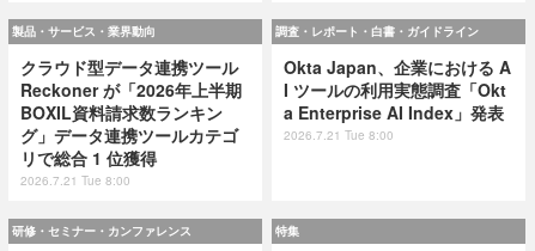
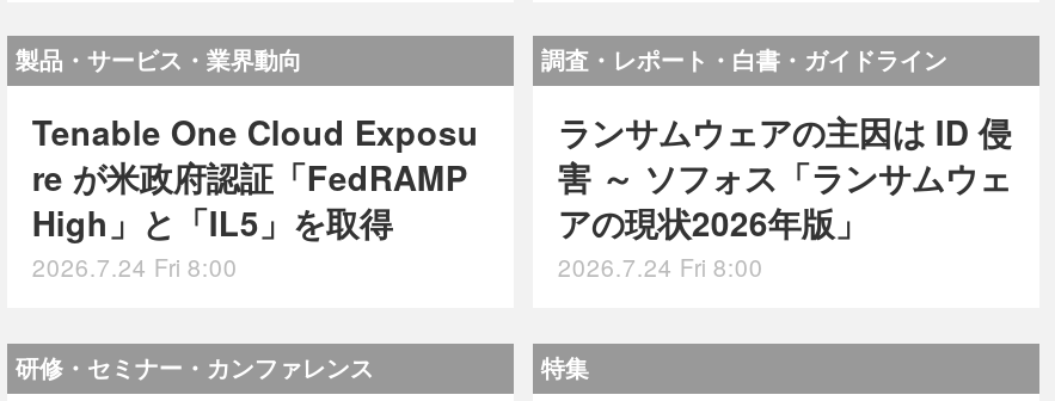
[21,55,242,189] クラウド型データ連携ツール | Reckoner が「2026年上半期 | BOXIL資料請求数ランキン | グ」データ連携ツールカテゴ | リで総合 1 位獲得 | 2026.7.21 Tue 8:00 -> [32,108,479,285] Tenable One Cloud Exposu | re が米政府認証「FedRAMP | High」と「IL5」を取得 | 2026.7.24 Fri 8:00
[284,55,512,144] Okta Japan、企業における A | I ツールの利用実態調査「Okt | a Enterprise AI Index」発表 | 2026.7.21 Tue 8:00 -> [558,108,1012,285] ランサムウェアの主因は ID 侵 | 害 ～ ソフォス「ランサムウェ | アの現状2026年版」 | 2026.7.24 Fri 8:00

